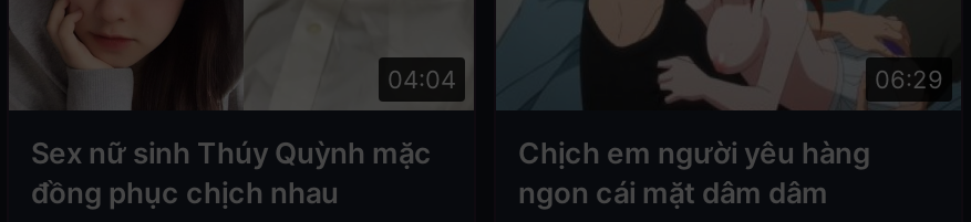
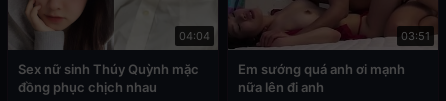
[875,65,943,96] 06:29 -> [401,29,430,43] 03:51
[518,136,870,211] Chịch em người yêu hàng | ngon cái mặt dâm dâm -> [238,61,405,95] Em sướng quá anh ơi mạnh | nữa lên đi anh

